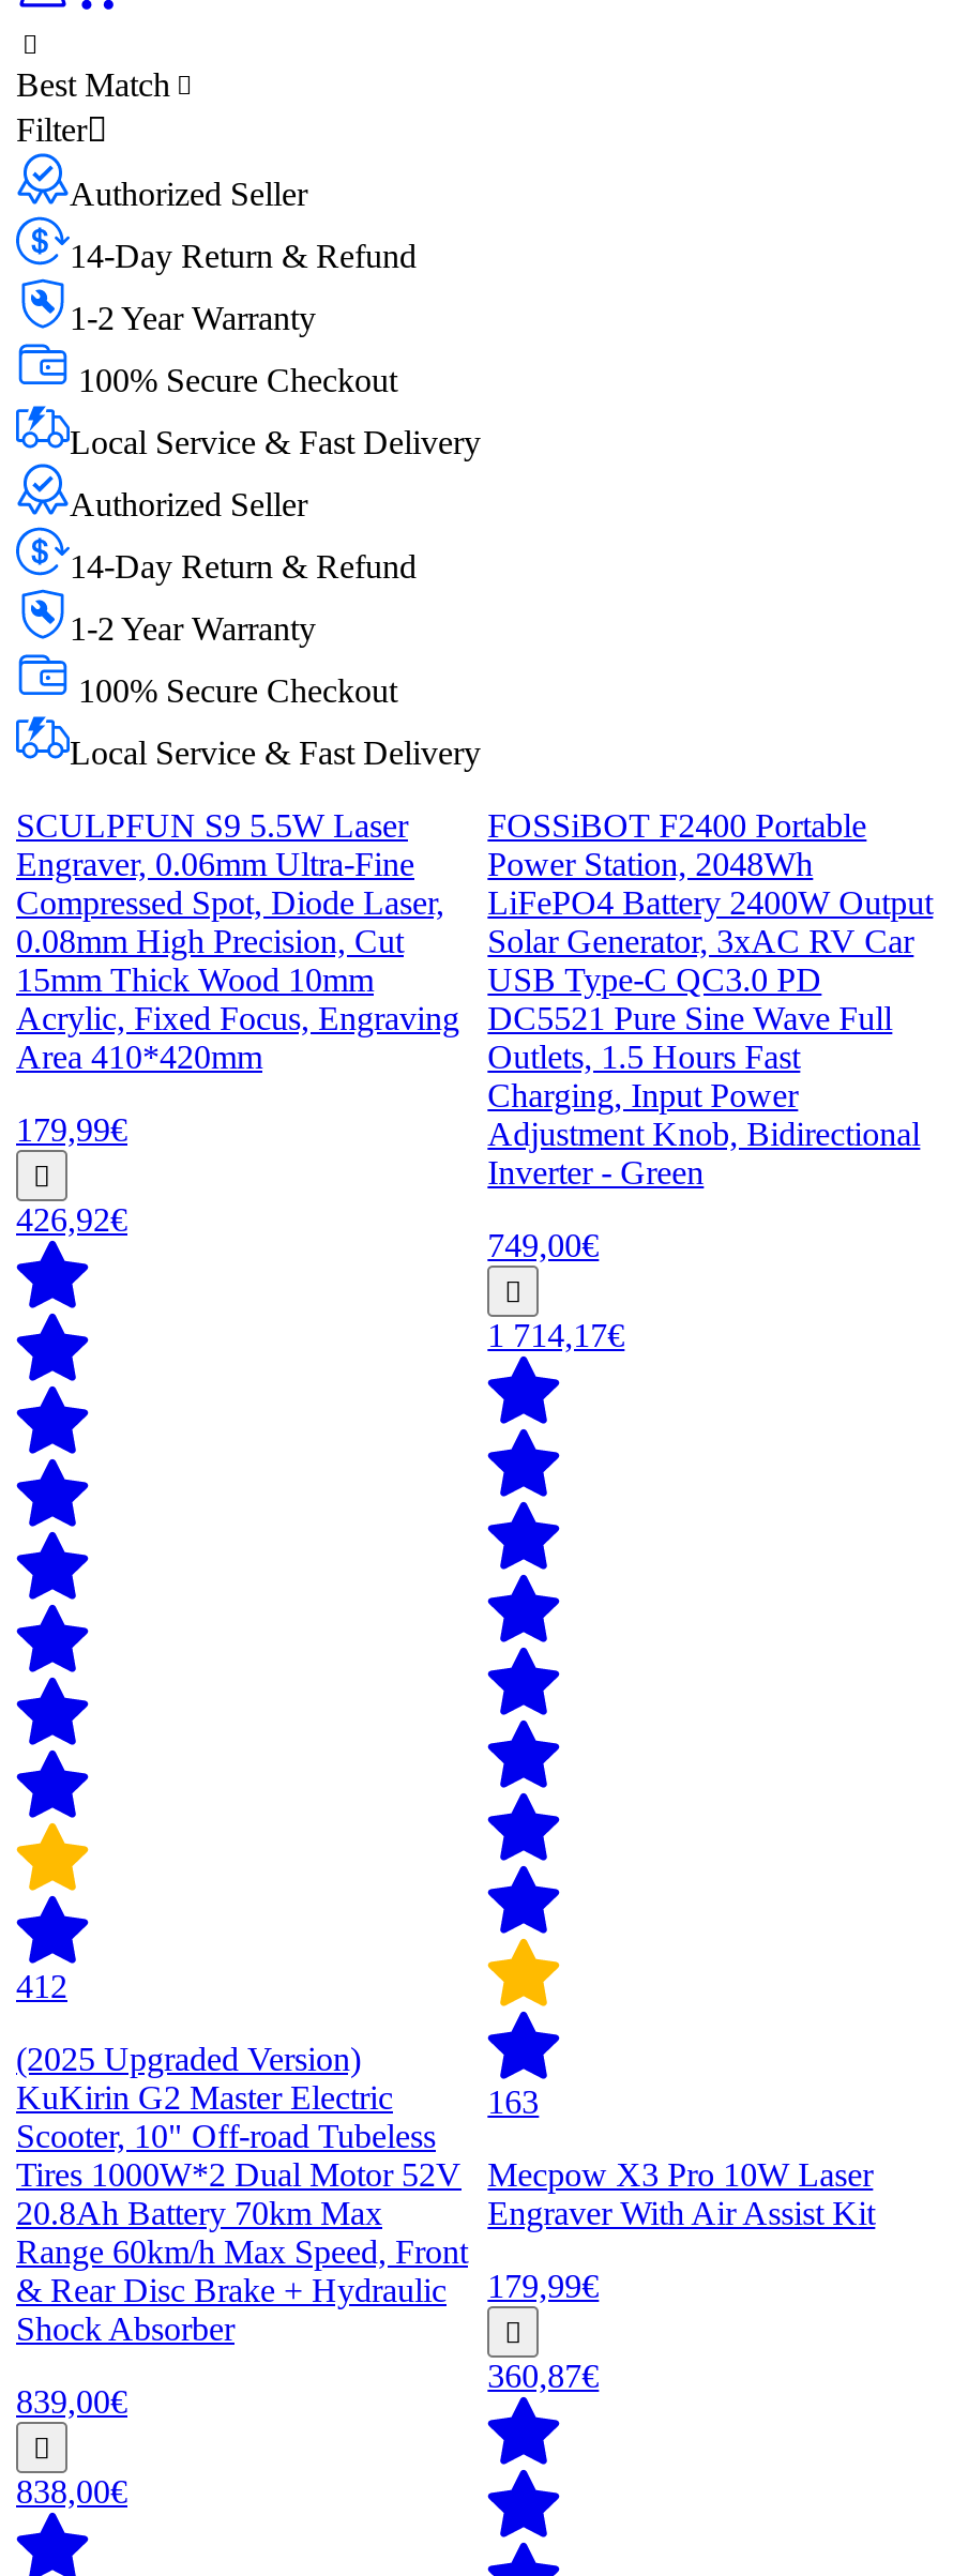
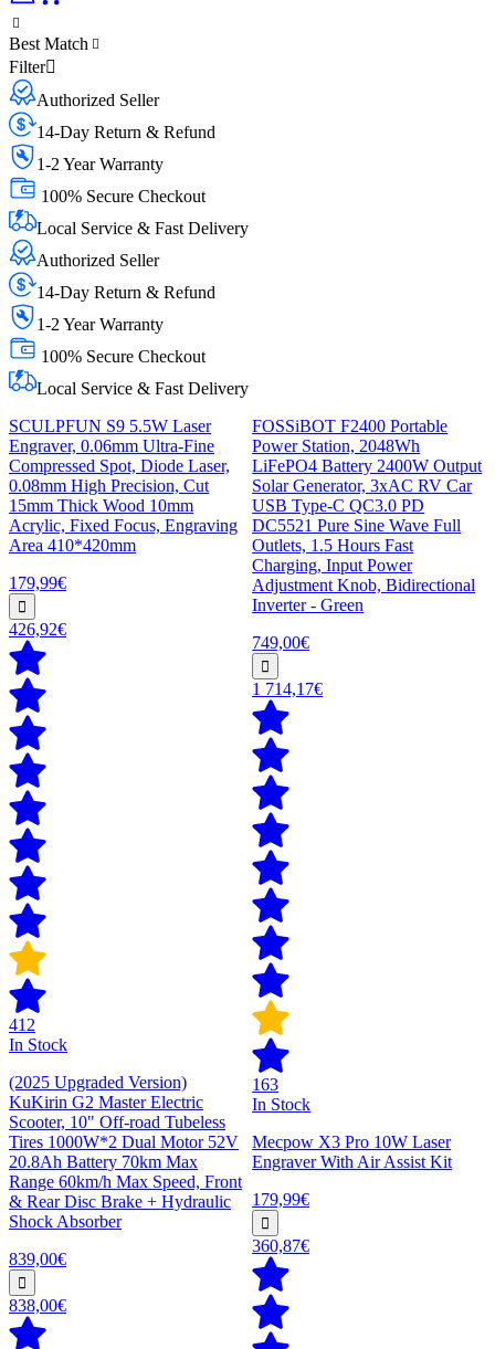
none -> [9,1035,67,1054] In Stock
none -> [252,1095,311,1114] In Stock

